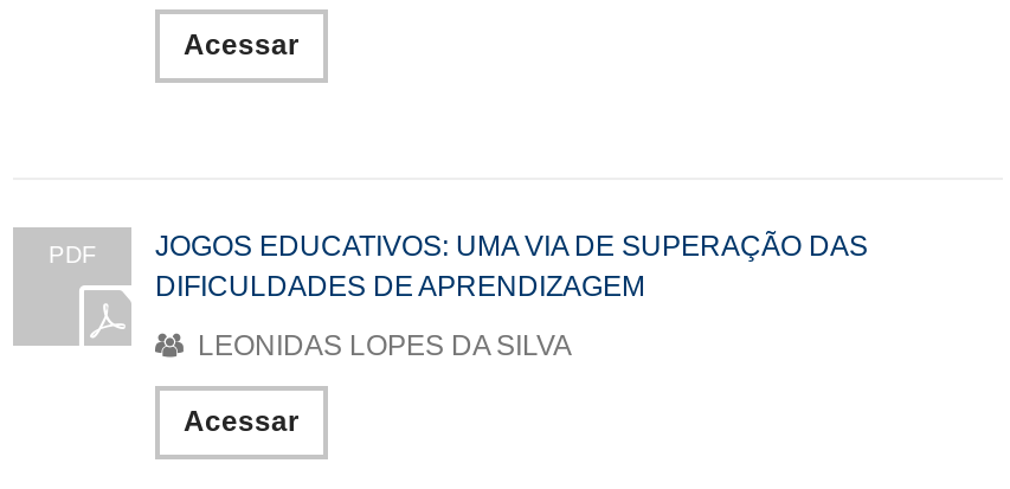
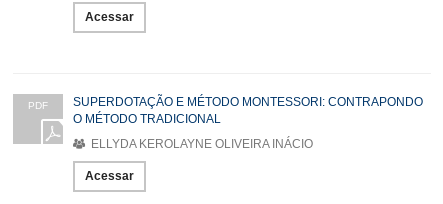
[155,229,868,302] JOGOS EDUCATIVOS: UMA VIA DE SUPERAÇÃO DAS | DIFICULDADES DE APRENDIZAGEM -> [73,95,423,126] SUPERDOTAÇÃO E MÉTODO MONTESSORI: CONTRAPONDO | O MÉTODO TRADICIONAL
[191,328,572,362] LEONIDAS LOPES DA SILVA -> [88,137,313,151] ELLYDA KEROLAYNE OLIVEIRA INÁCIO

